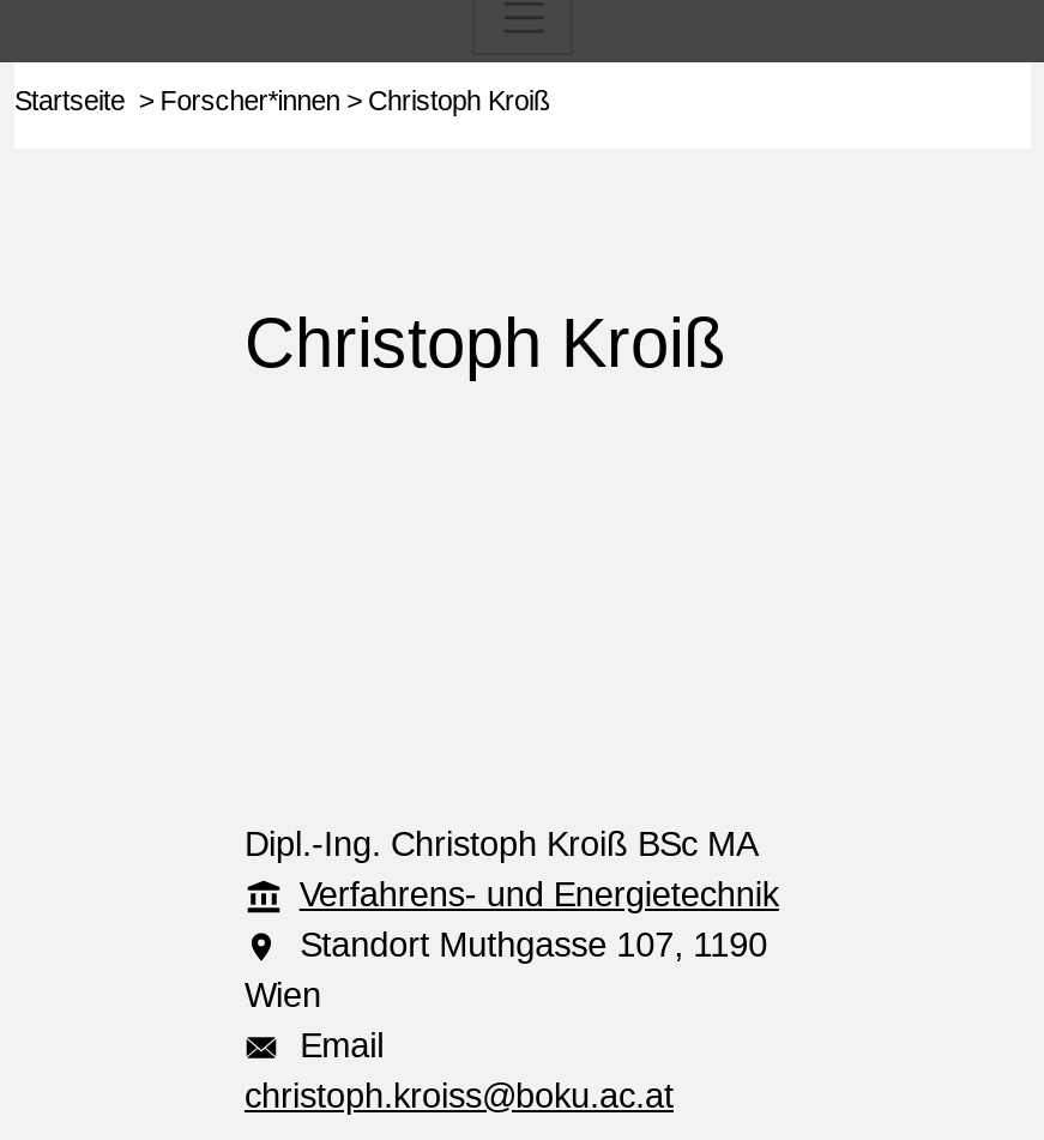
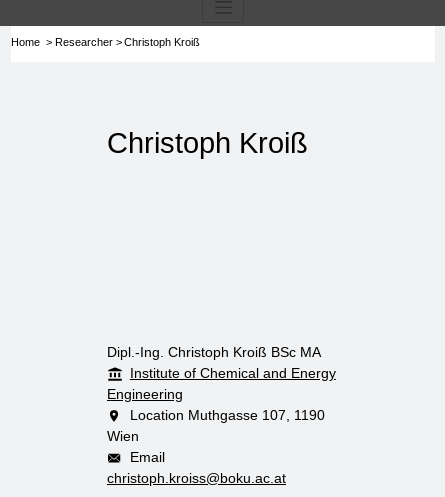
[14,86,340,115] Startseite | Forscher*innen -> [11,36,113,48] Home | Researcher
[299,875,779,964] Verfahrens- und Energietechnik | Standort Muthgasse 107, 1190 -> [107,365,336,423] Institute of Chemical and Energy | Engineering | Location Muthgasse 107, 1190

